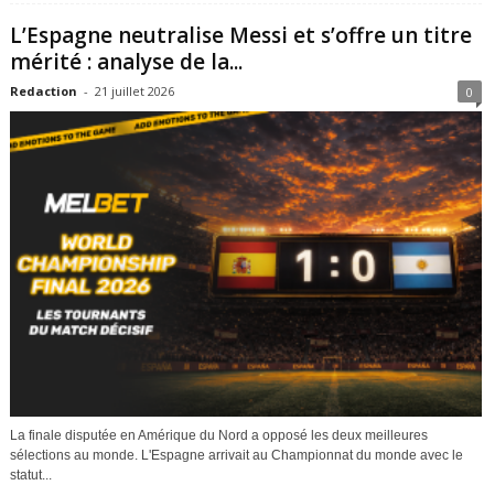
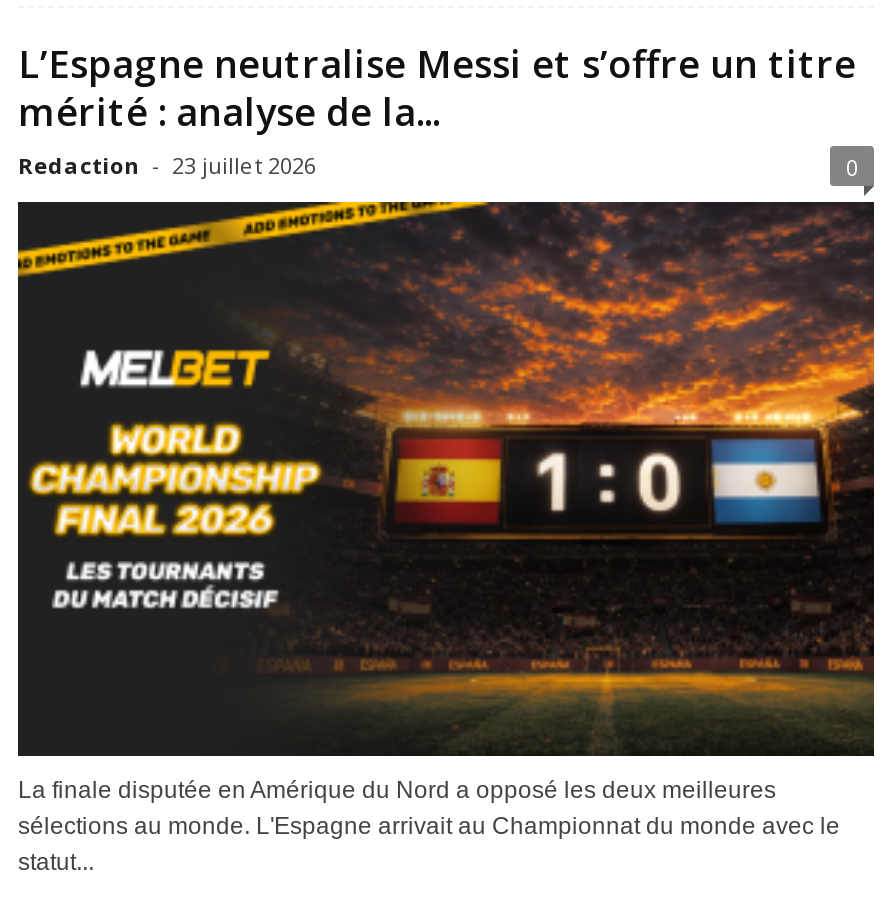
[10,83,174,99] Redaction - 21 juillet 2026 -> [18,149,316,179] Redaction - 23 juillet 2026

